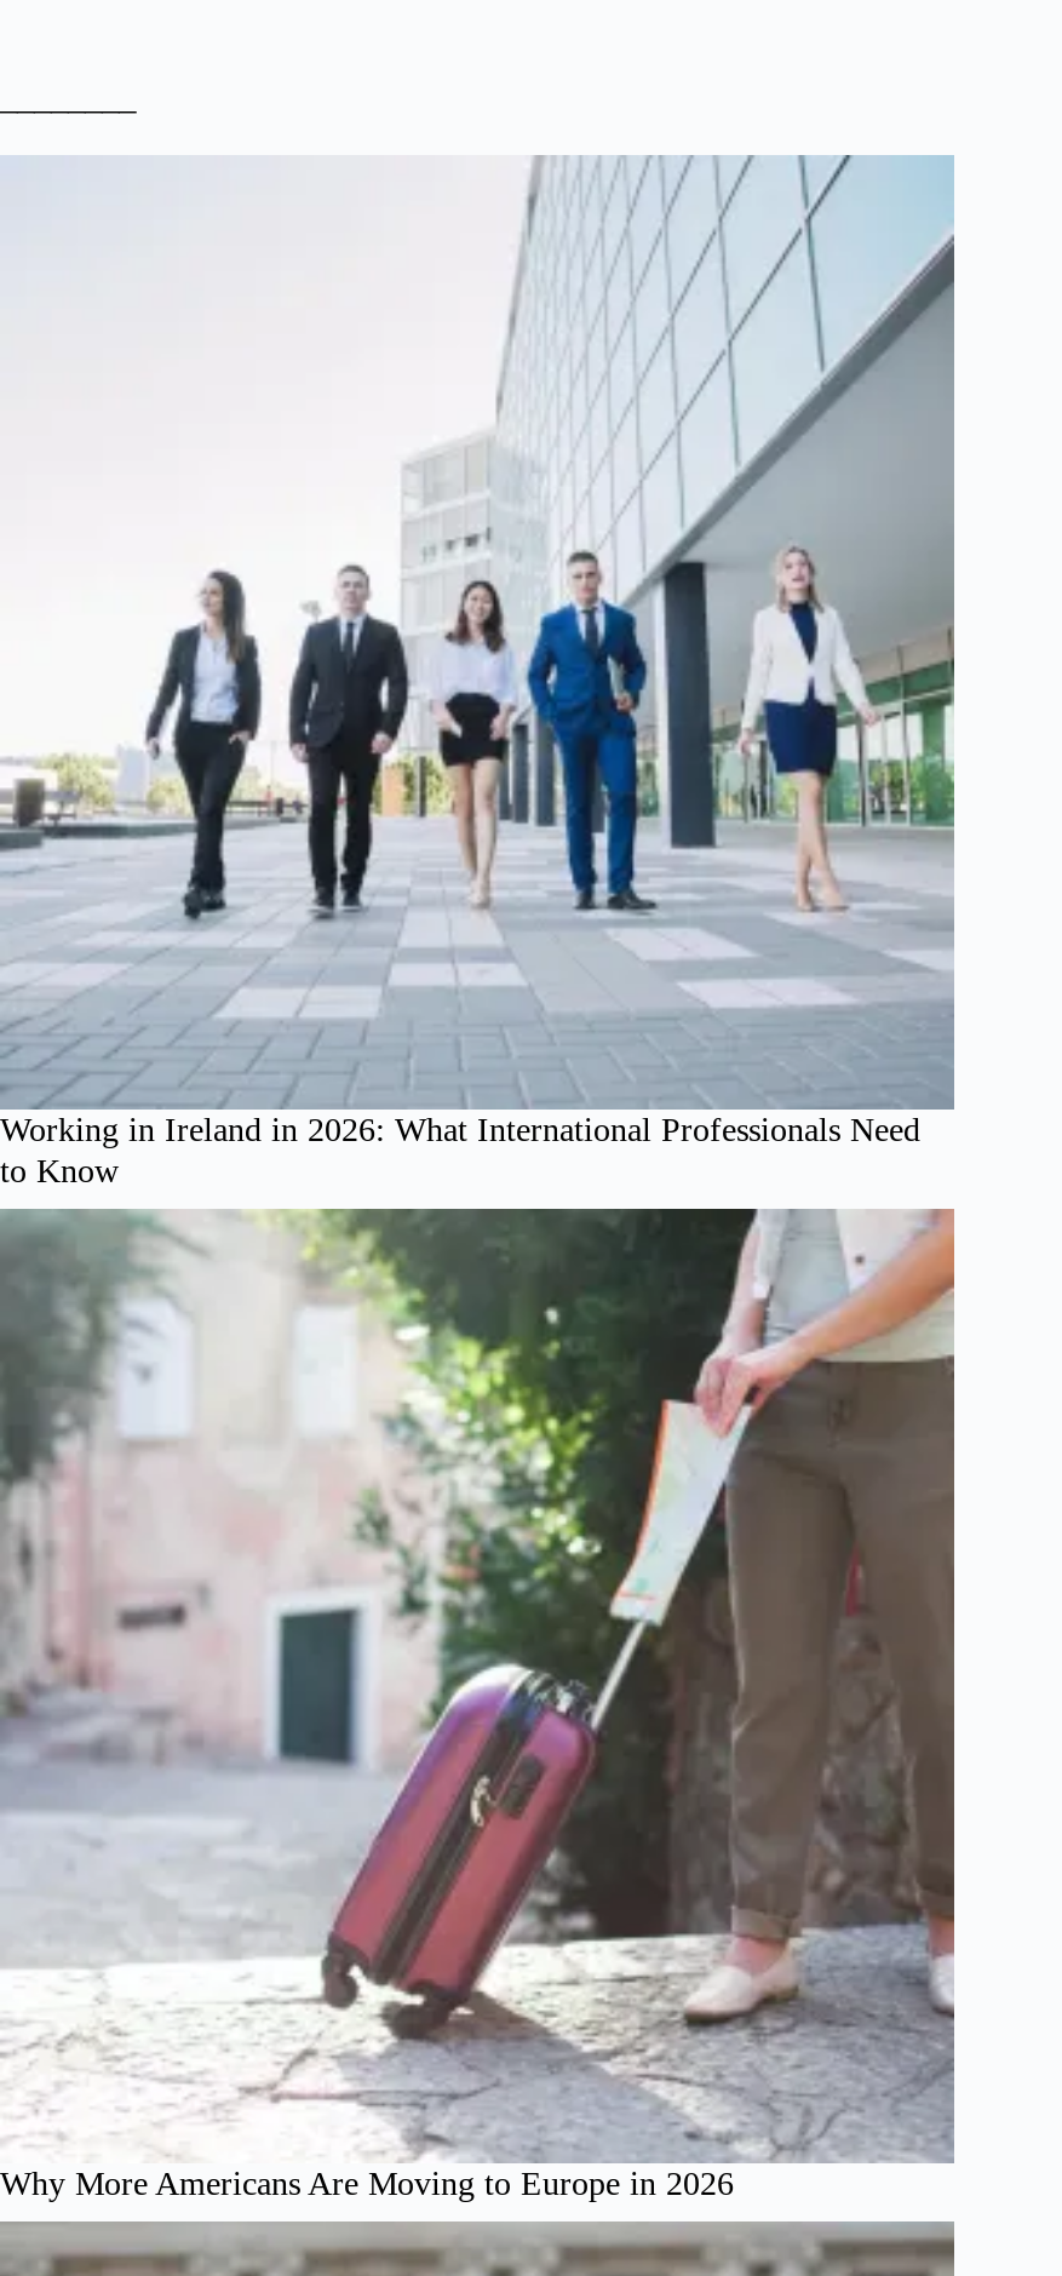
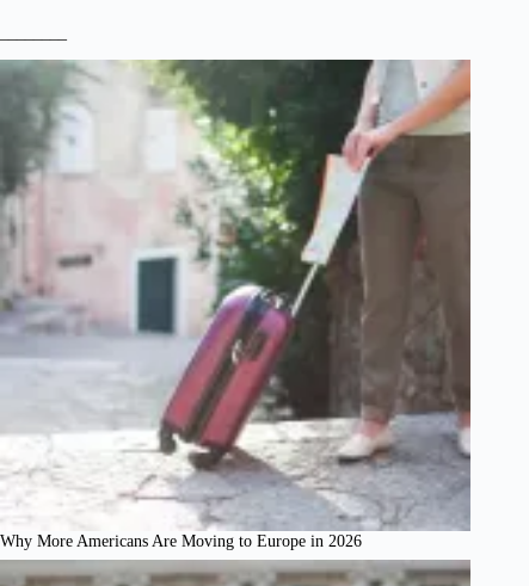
[0,154,954,1190] [image] | Working in Ireland in 2026: What International Professionals Need | to Know -> none

